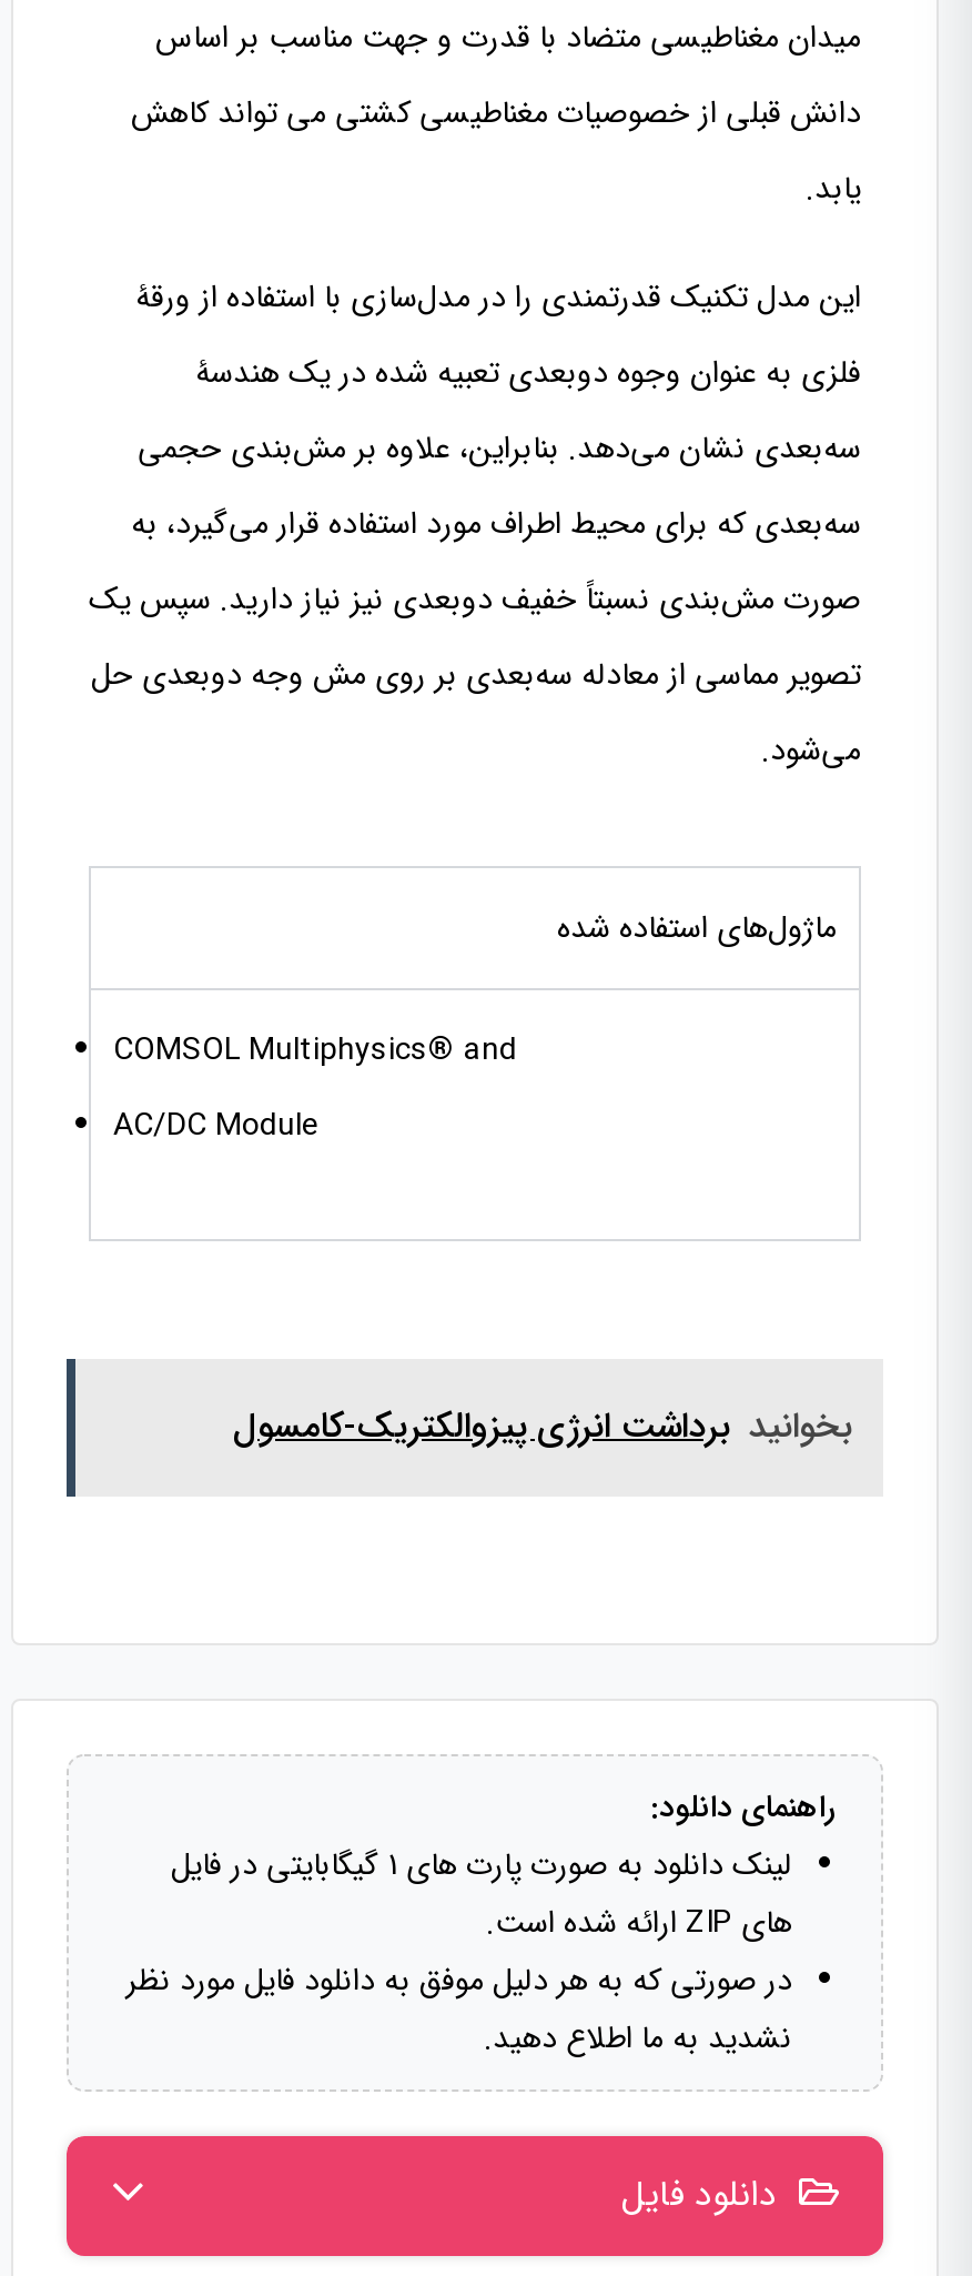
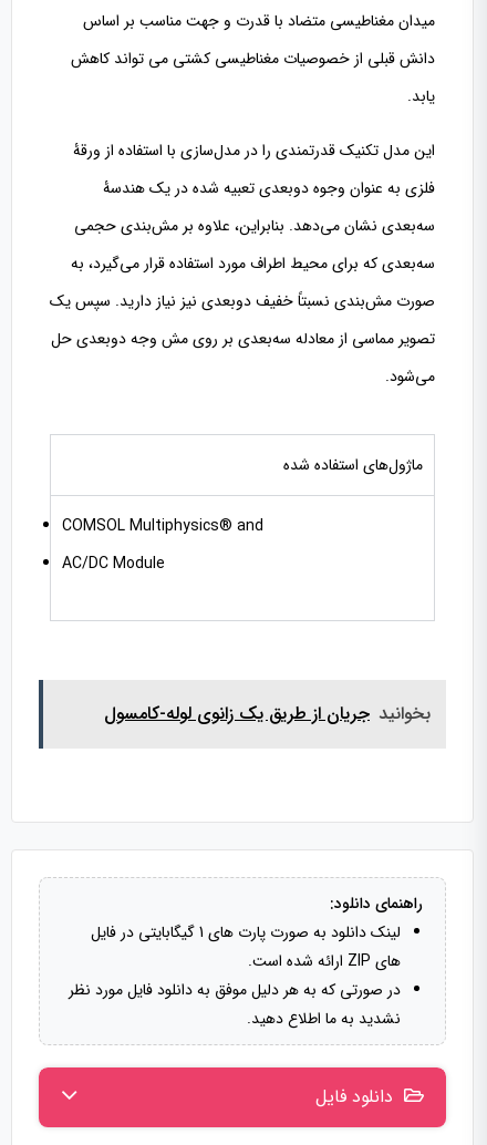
[233,1400,852,1455] بخوانید برداشت انرژی پیزوالکتریک-کامسول -> [104,700,431,728] بخوانید جریان از طریق یک زانوی لوله-کامسول

